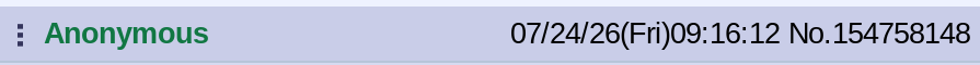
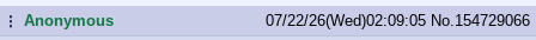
[510,16,970,49] 07/24/26(Fri)09:16:12 No.154758148 -> [266,11,530,29] 07/22/26(Wed)02:09:05 No.154729066

